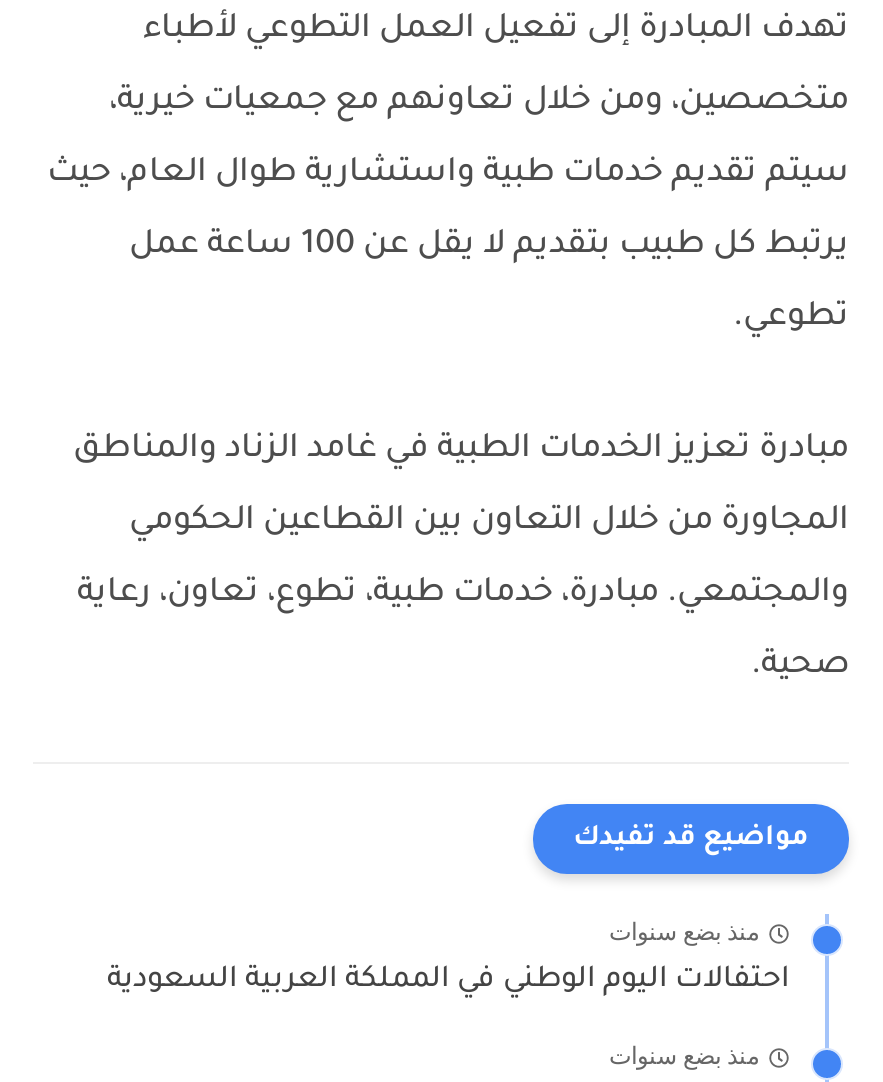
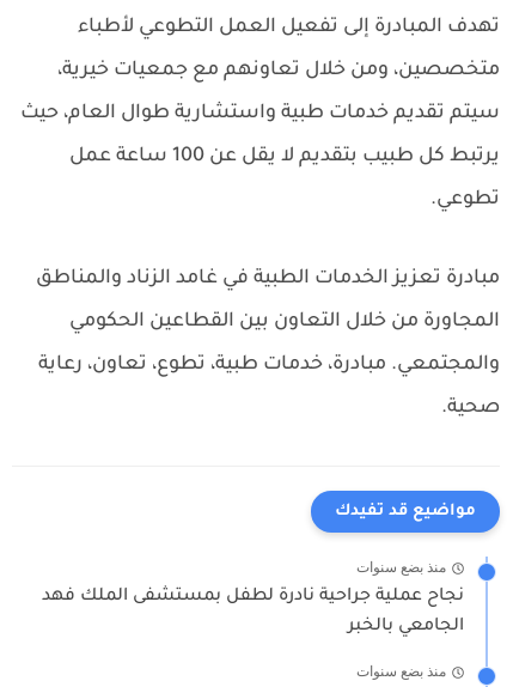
[107,966,789,998] احتفالات اليوم الوطني في المملكة العربية السعودية -> [42,588,464,637] نجاح عملية جراحية نادرة لطفل بمستشفى الملك فهد | الجامعي بالخبر

